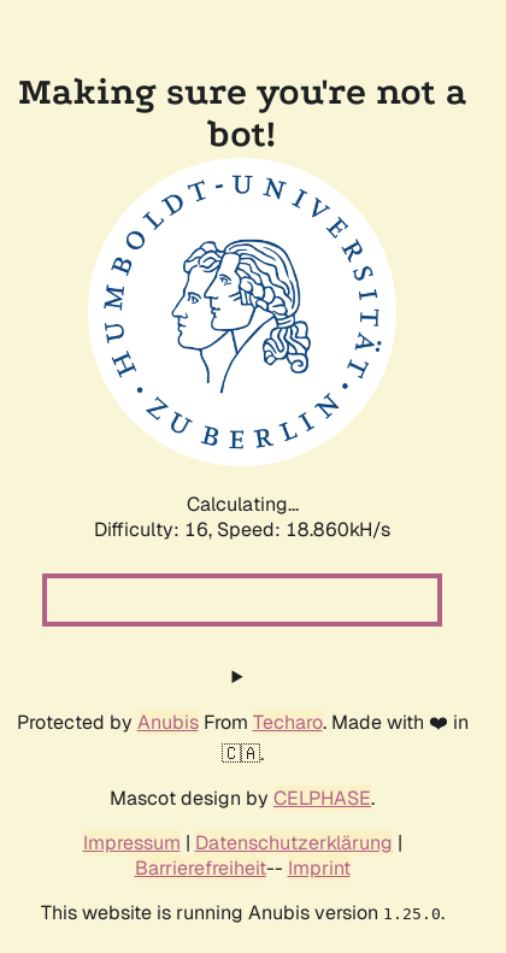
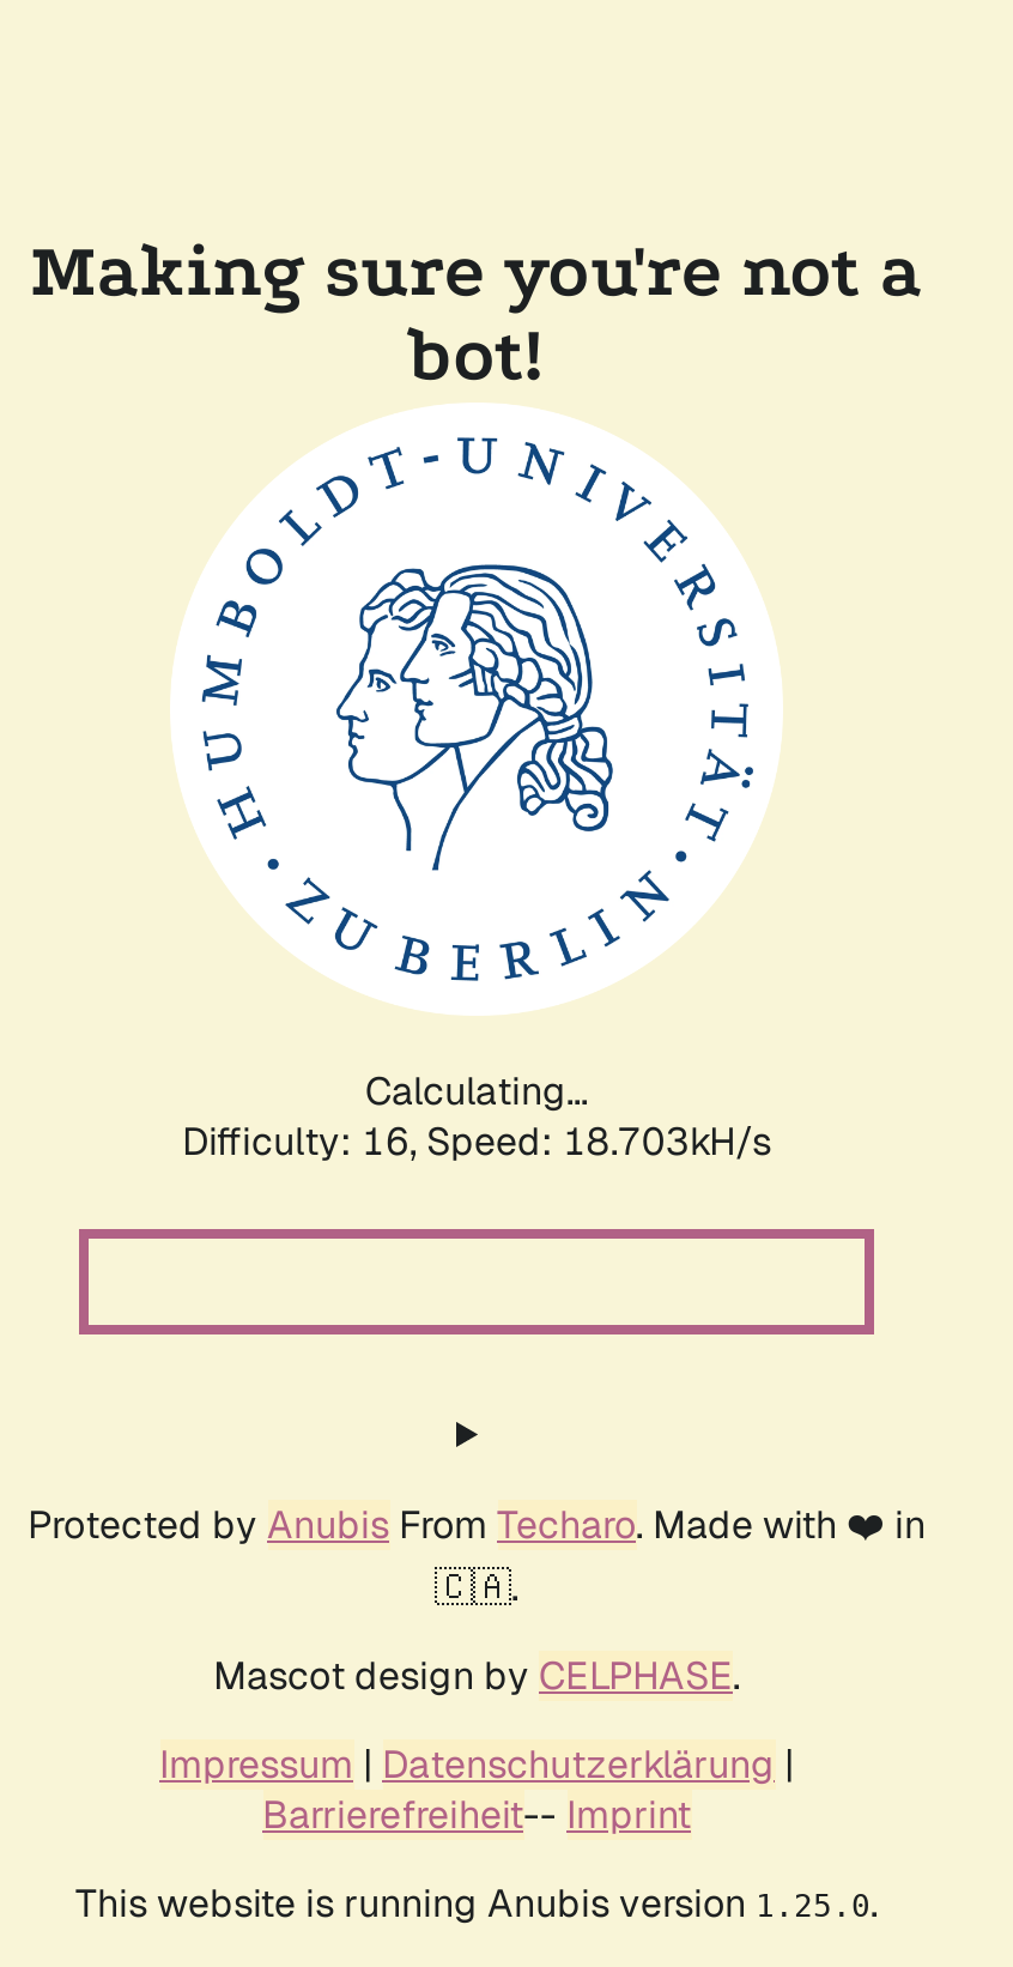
[94,517,390,542] Difficulty: 16, Speed: 18.860kH/s -> [182,1116,771,1167] Difficulty: 16, Speed: 18.703kH/s

